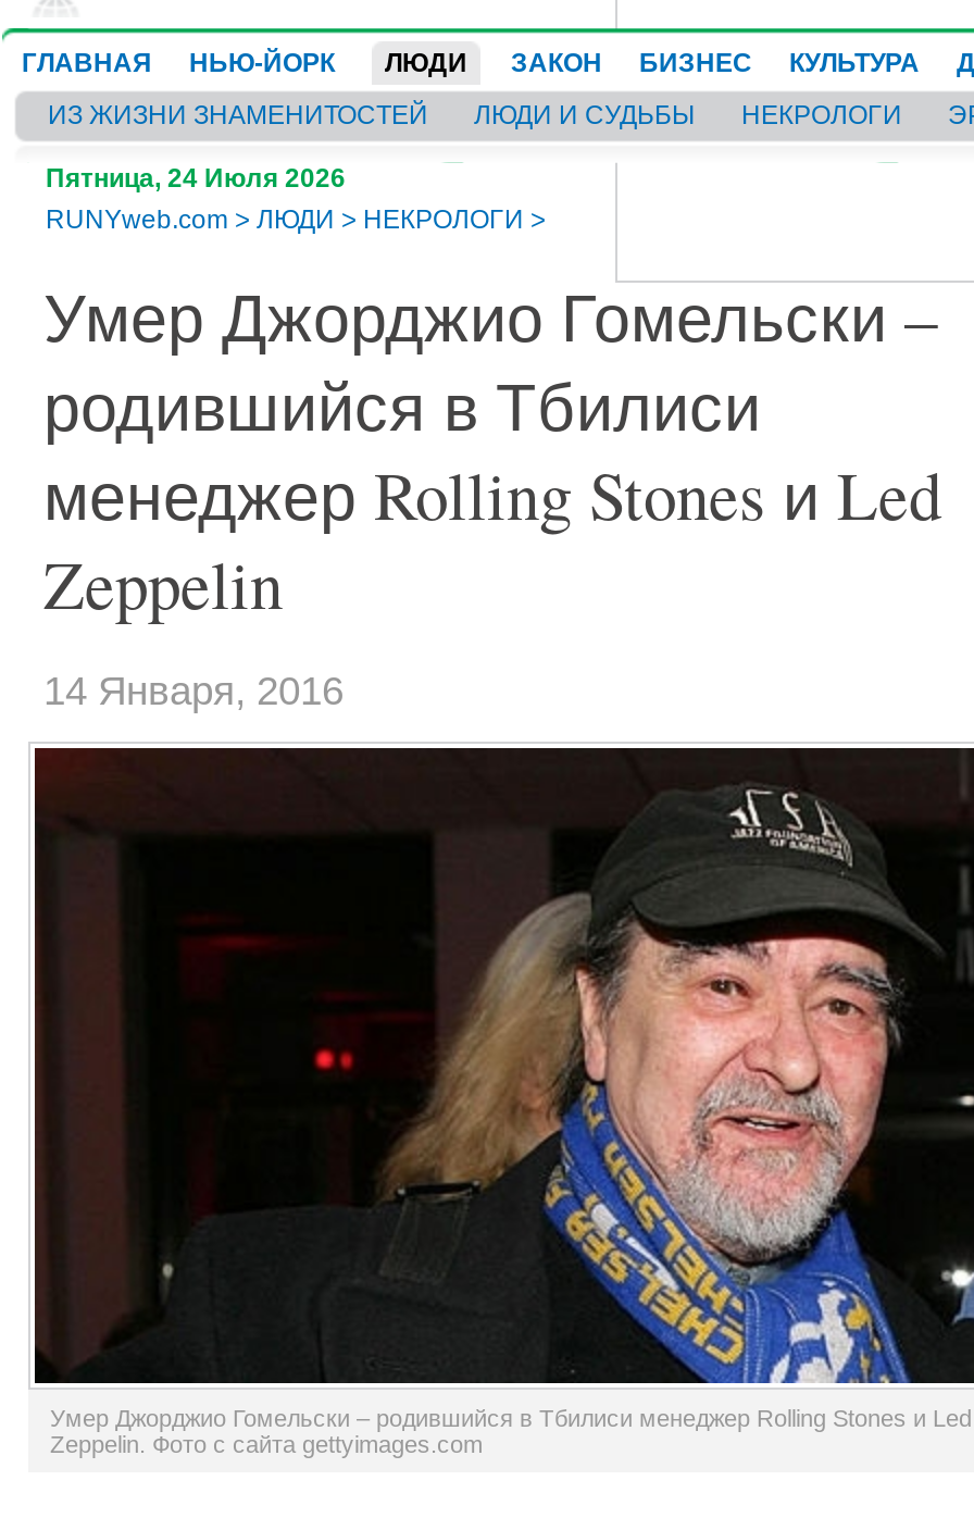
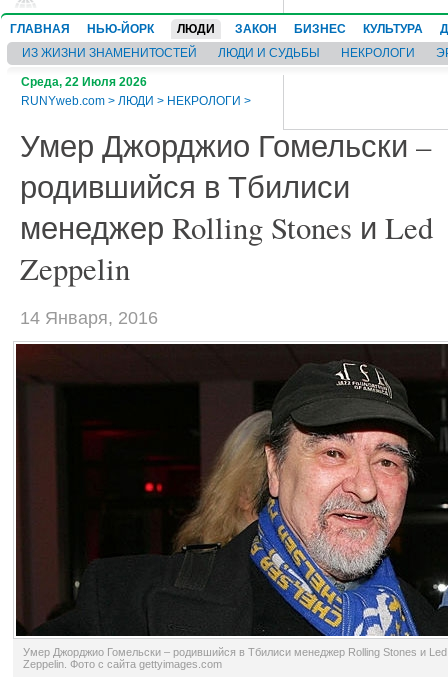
[46,163,346,194] Пятница, 24 Июля 2026 -> [21,75,147,89] Среда, 22 Июля 2026

